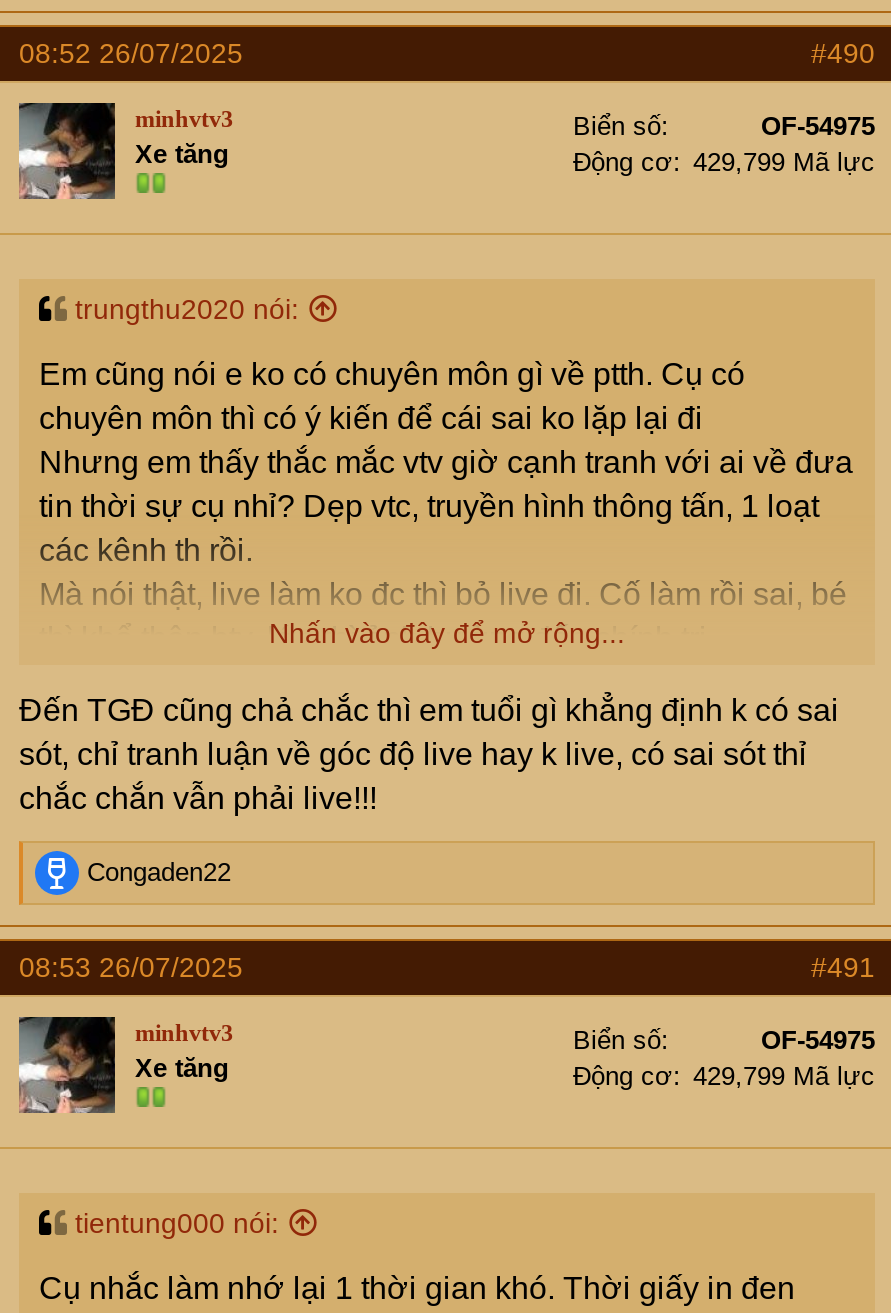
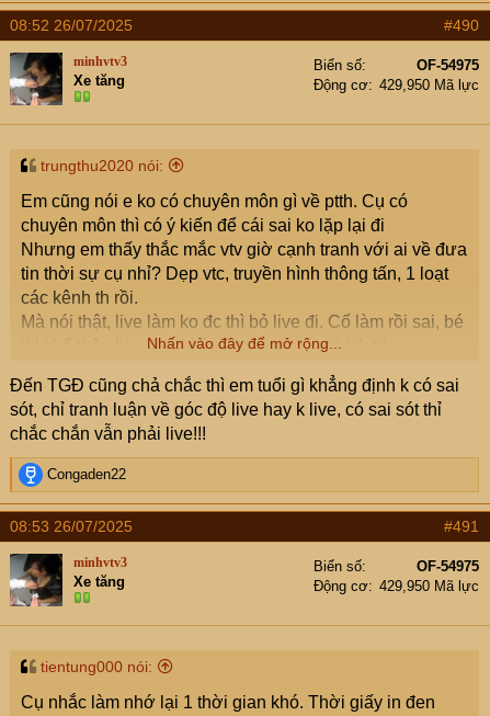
[573,148,875,178] Động cơ 429,799 Mã lực -> [314,77,479,94] Động cơ 429,950 Mã lực
[573,1062,875,1092] Động cơ 429,799 Mã lực -> [314,578,479,595] Động cơ 429,950 Mã lực

